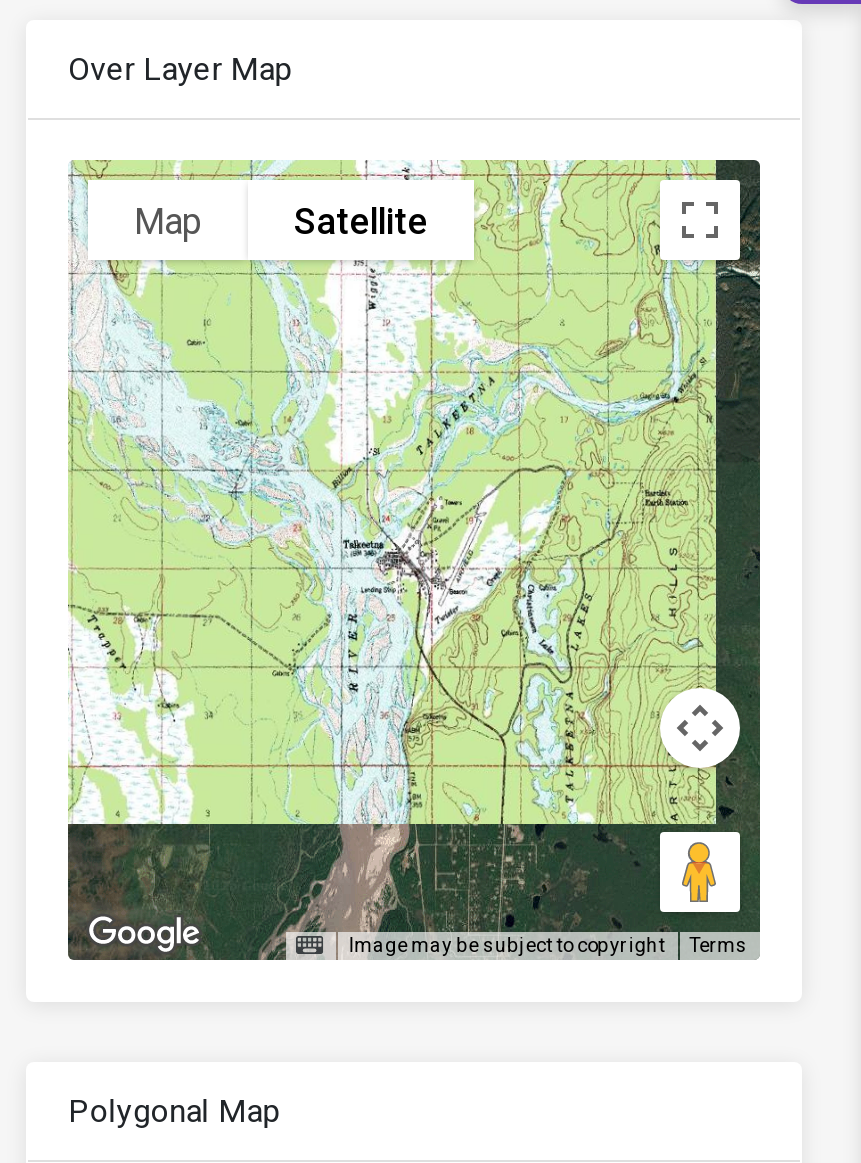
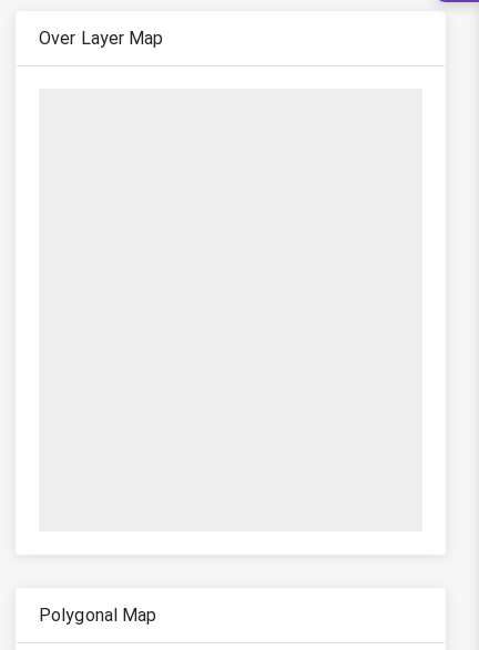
[66,158,762,962] [image] | Map | Satellite -> none
[348,934,748,956] Image may be subject to copyright | Terms -> none

